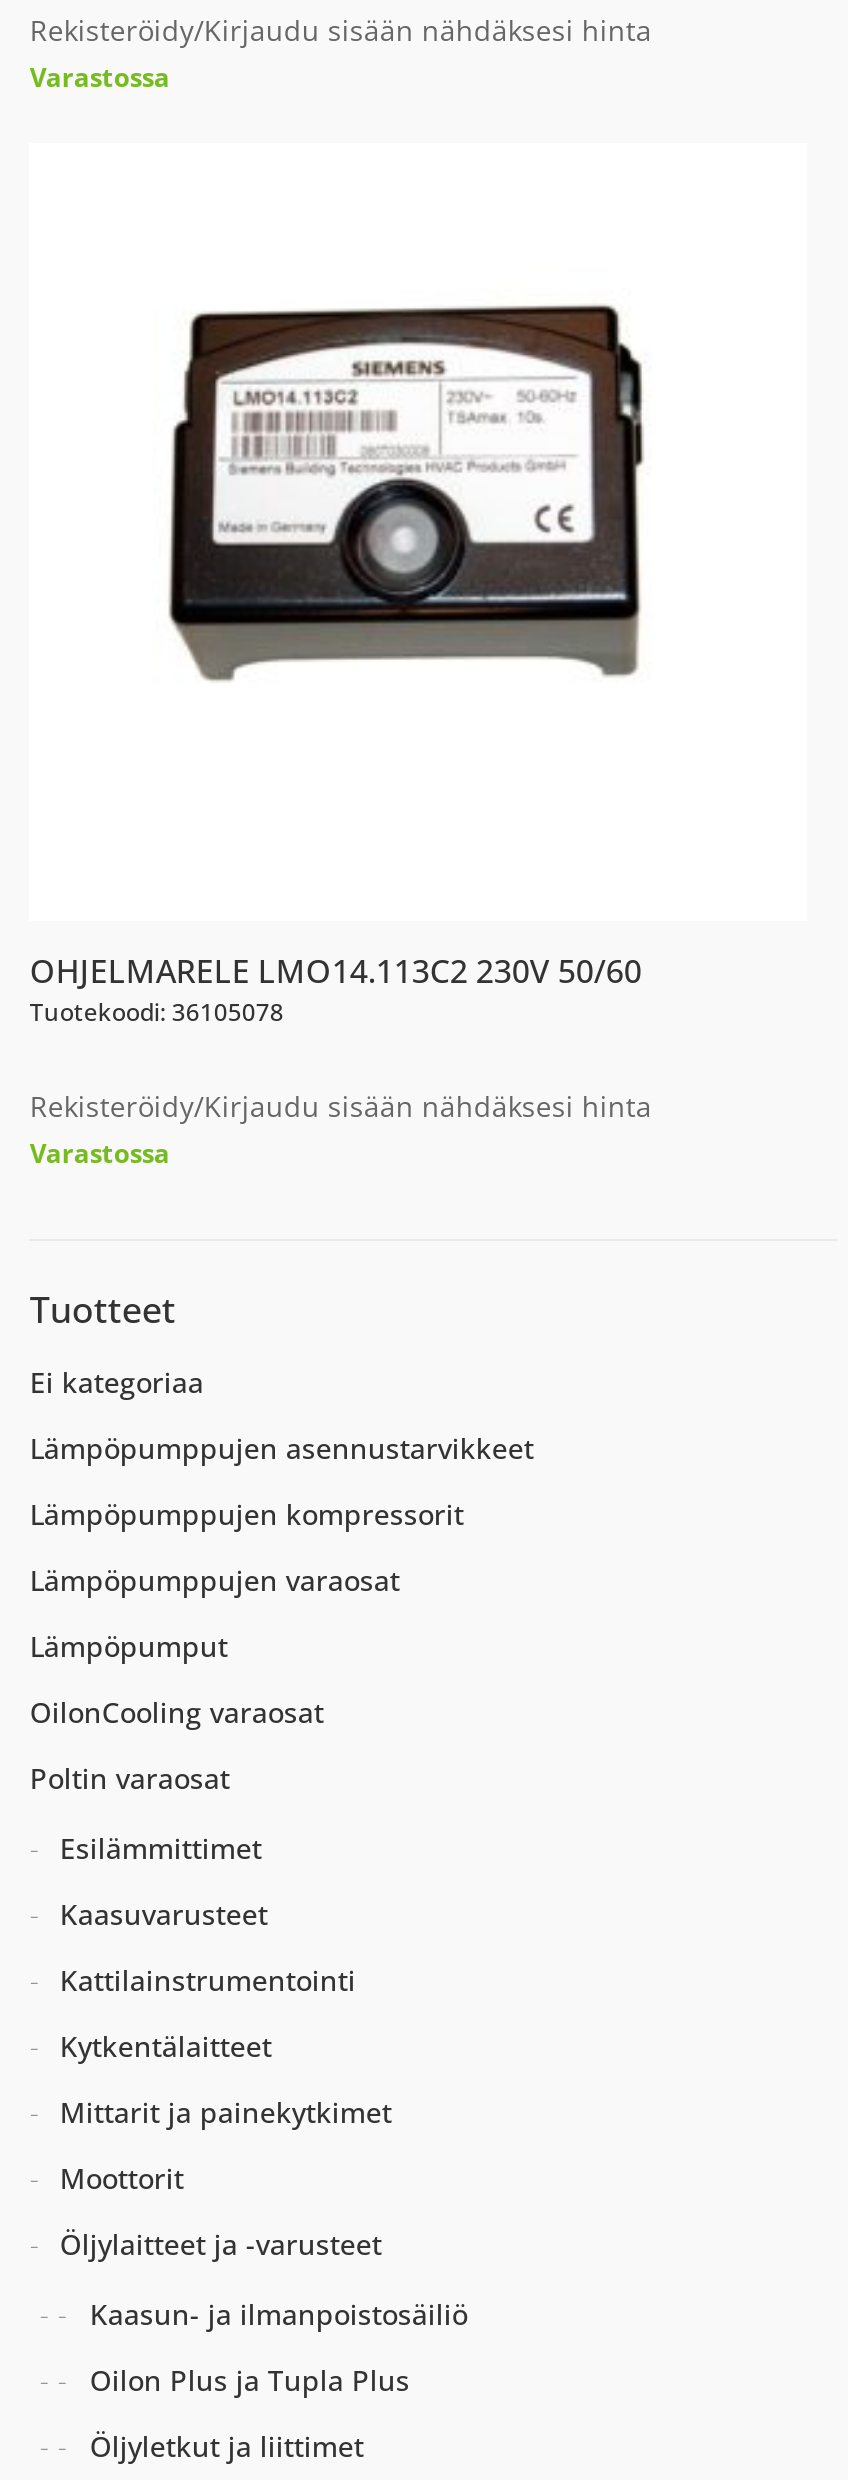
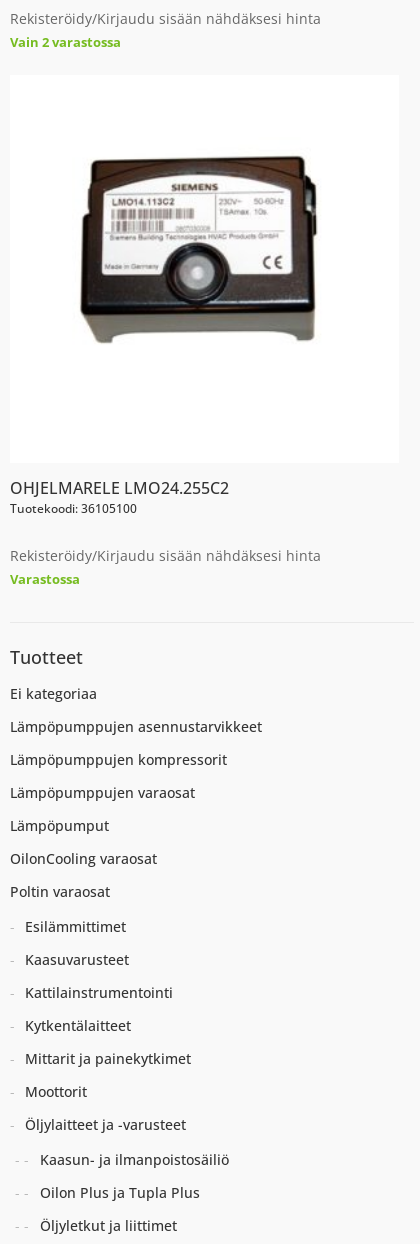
[30,60,170,96] Varastossa -> [10,33,121,51] Vain 2 varastossa
[30,948,642,1028] OHJELMARELE LMO14.113C2 230V 50/60 | Tuotekoodi: 36105078 -> [10,477,229,517] OHJELMARELE LMO24.255C2 | Tuotekoodi: 36105100

